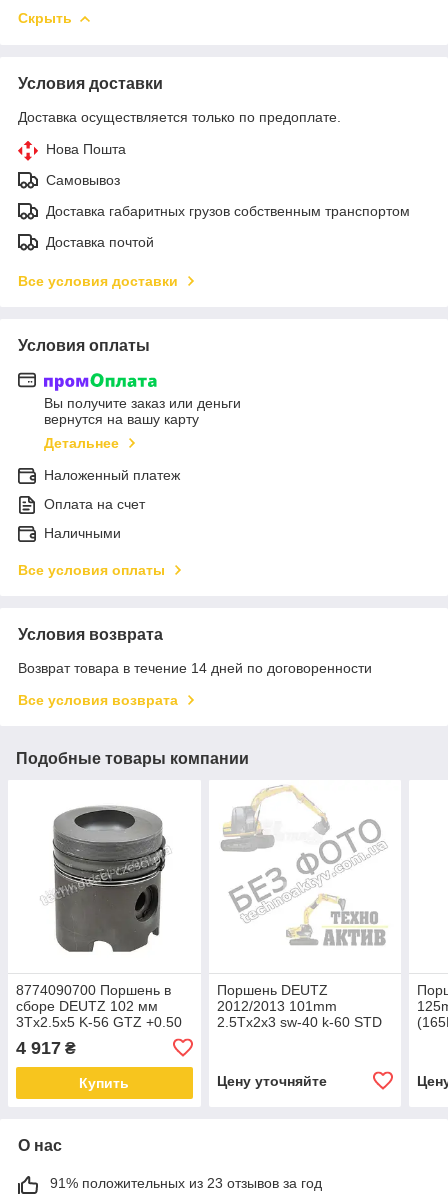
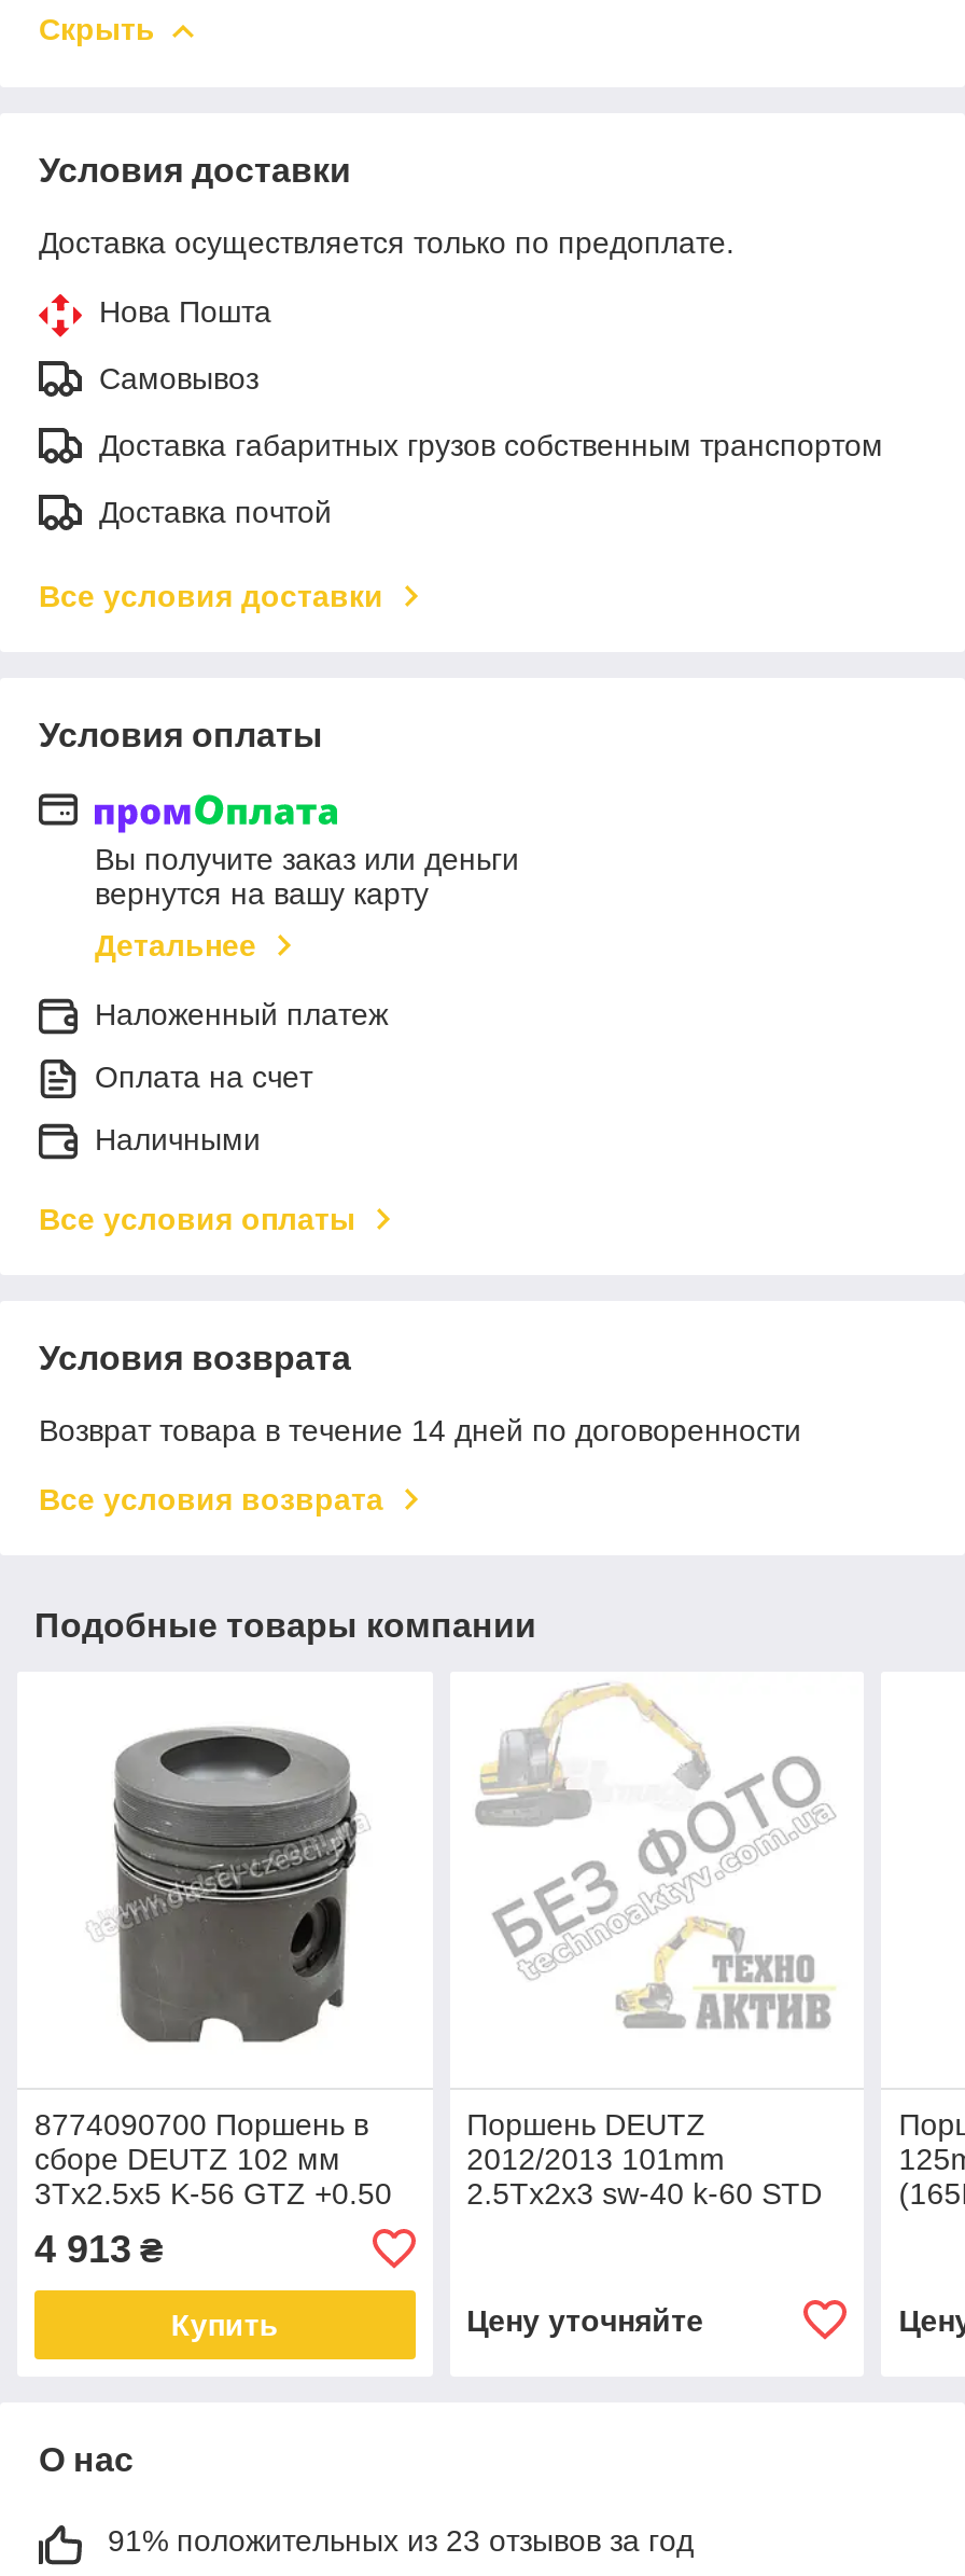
[16,1038,76,1058] 4 917 ₴ -> [34,2227,164,2271] 4 913 ₴

